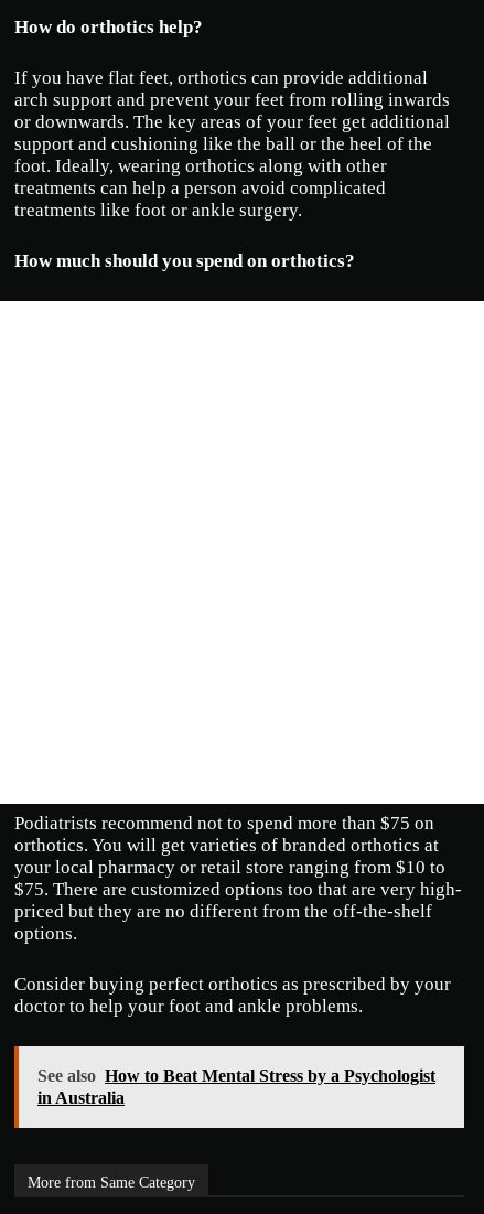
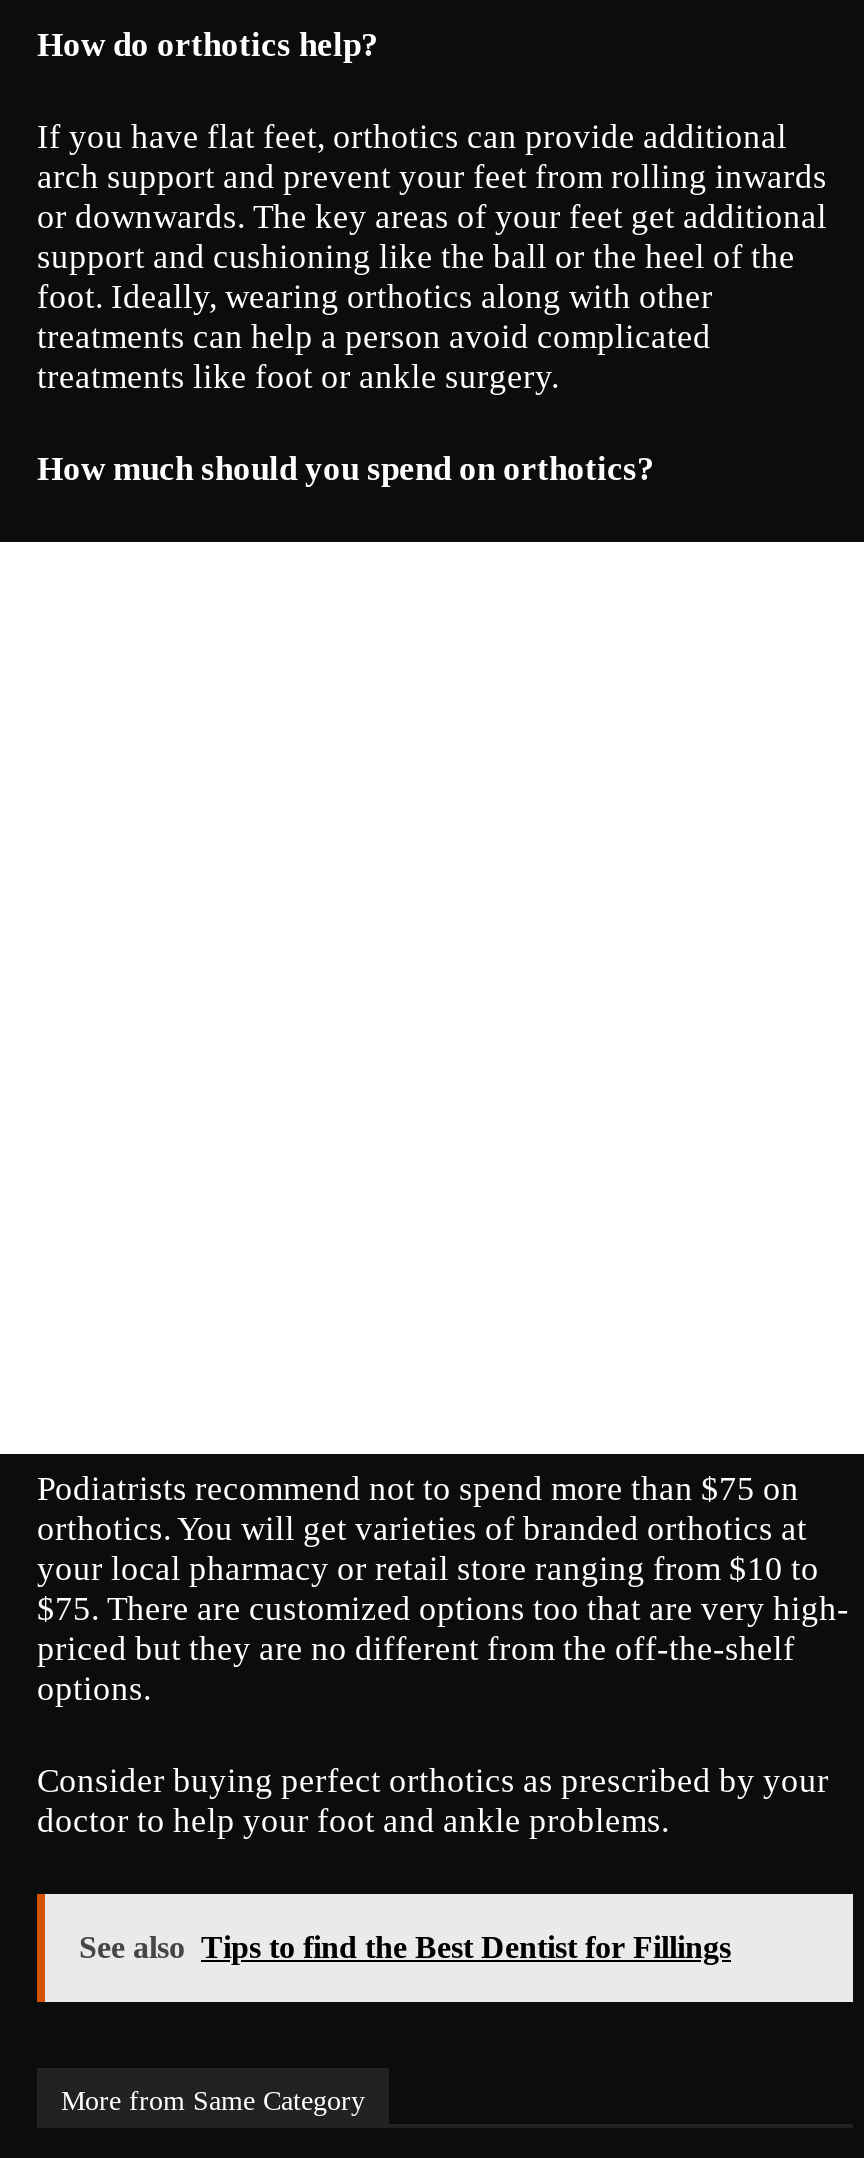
[37,1066,435,1107] See also How to Beat Mental Stress by a Psychologist | in Australia -> [79,1929,731,1963] See also Tips to find the Best Dentist for Fillings

